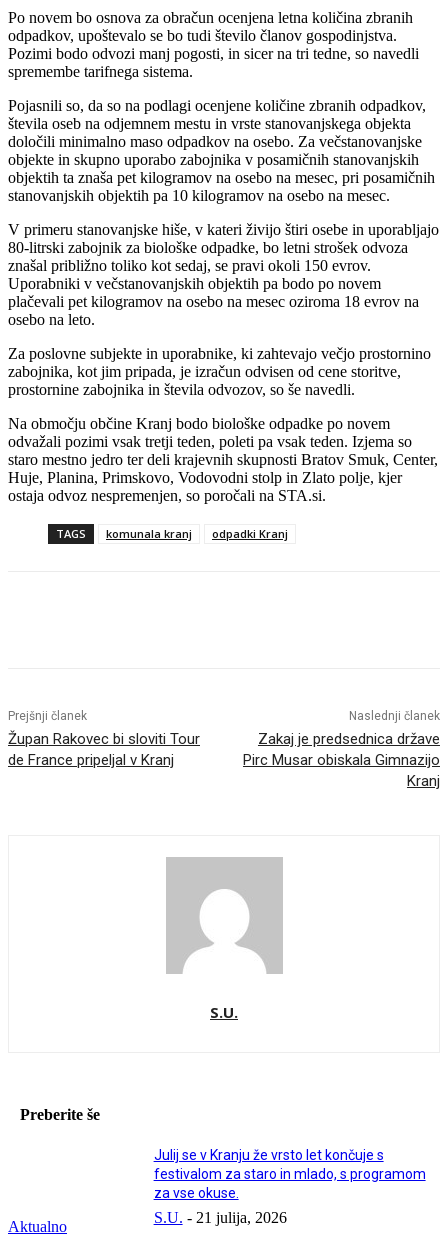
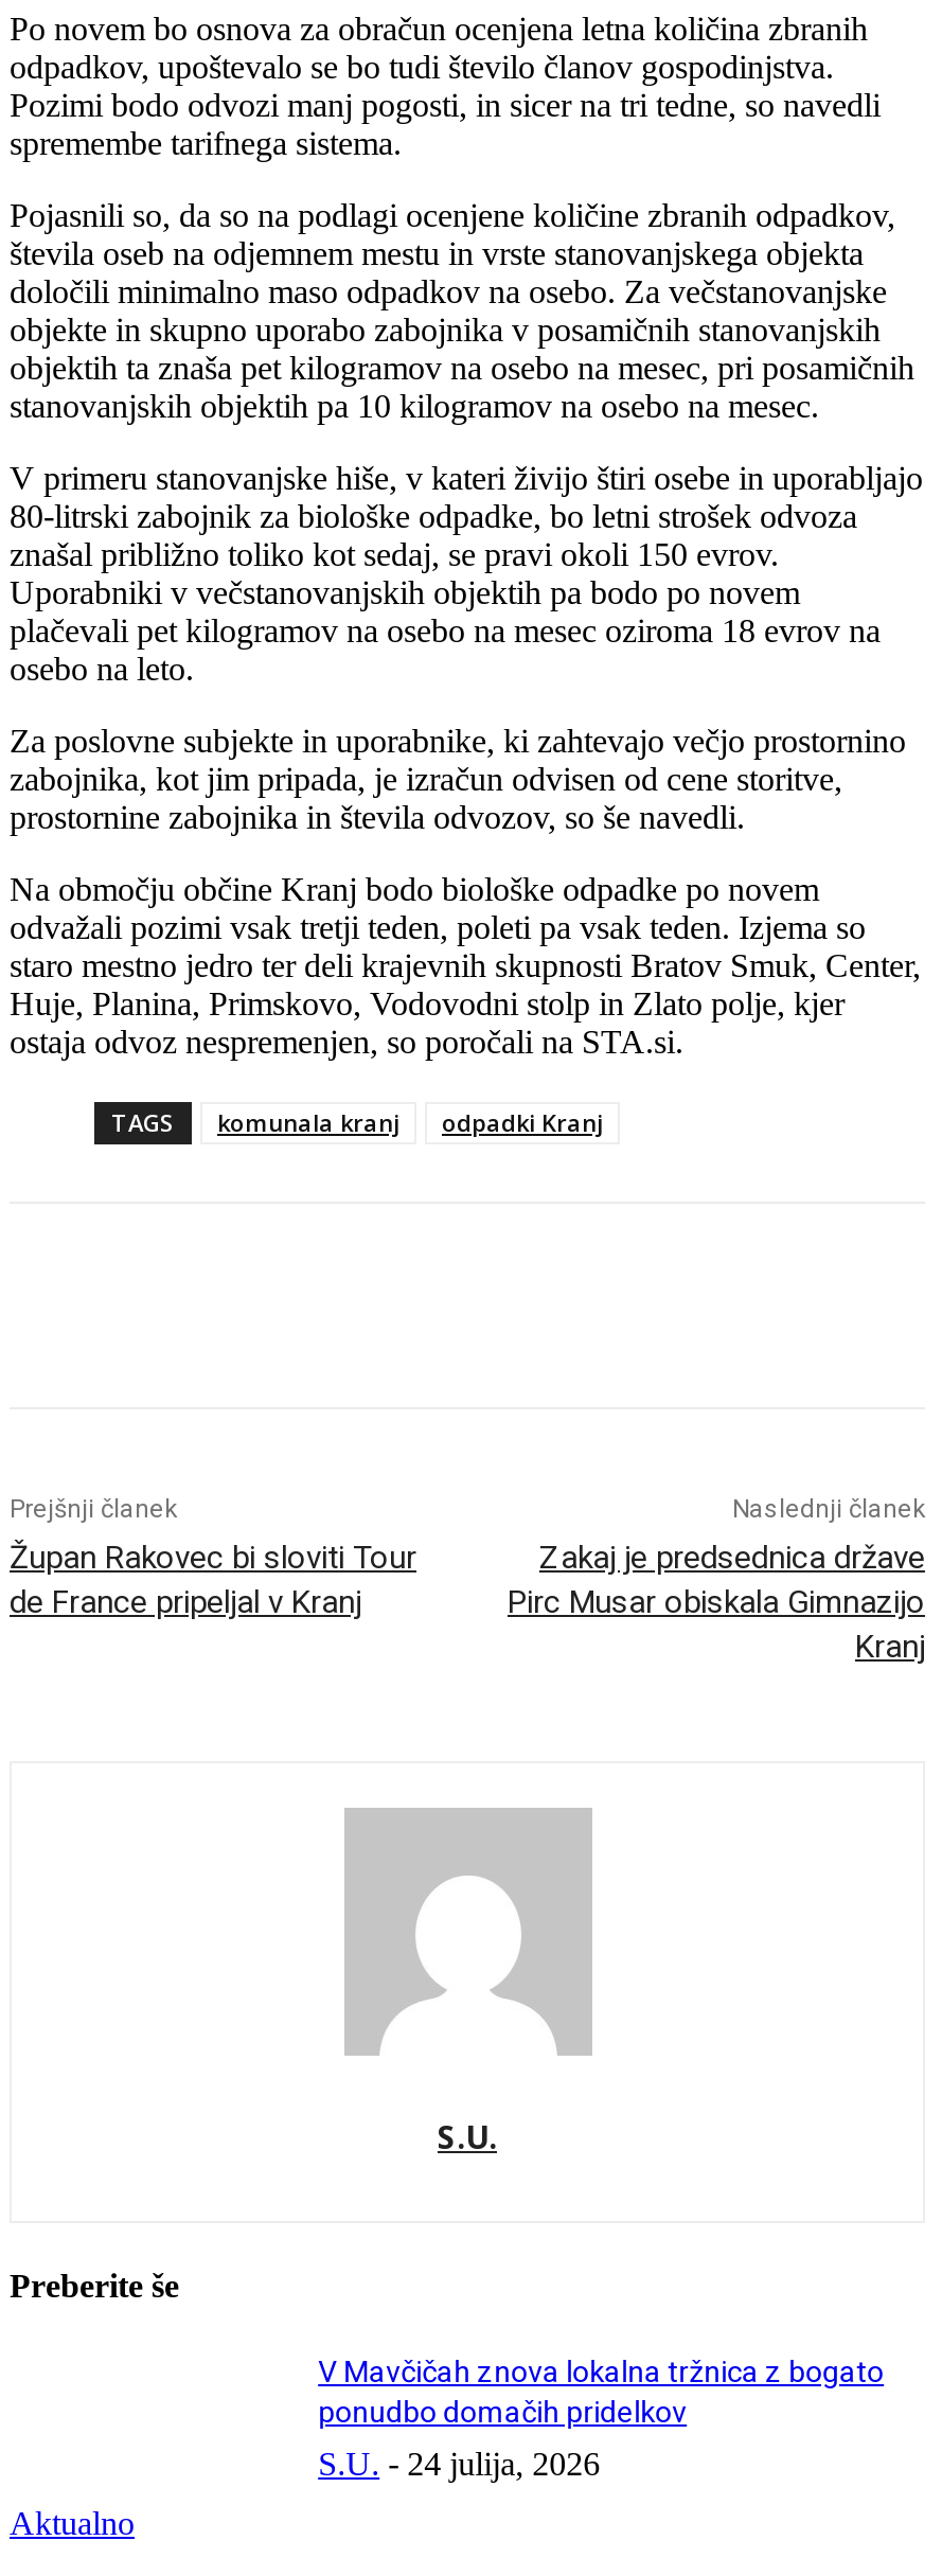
[154,1147,426,1201] Julij se v Kranju že vrsto let končuje s | festivalom za staro in mlado, s programom | za vse okuse. -> [318,2354,884,2428] V Mavčičah znova lokalna tržnica z bogato | ponudbo domačih pridelkov
[154,1209,287,1226] S.U. - 21 julija, 2026 -> [318,2445,600,2481] S.U. - 24 julija, 2026

